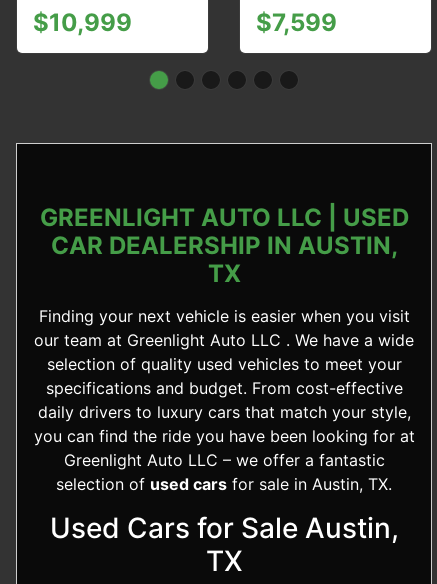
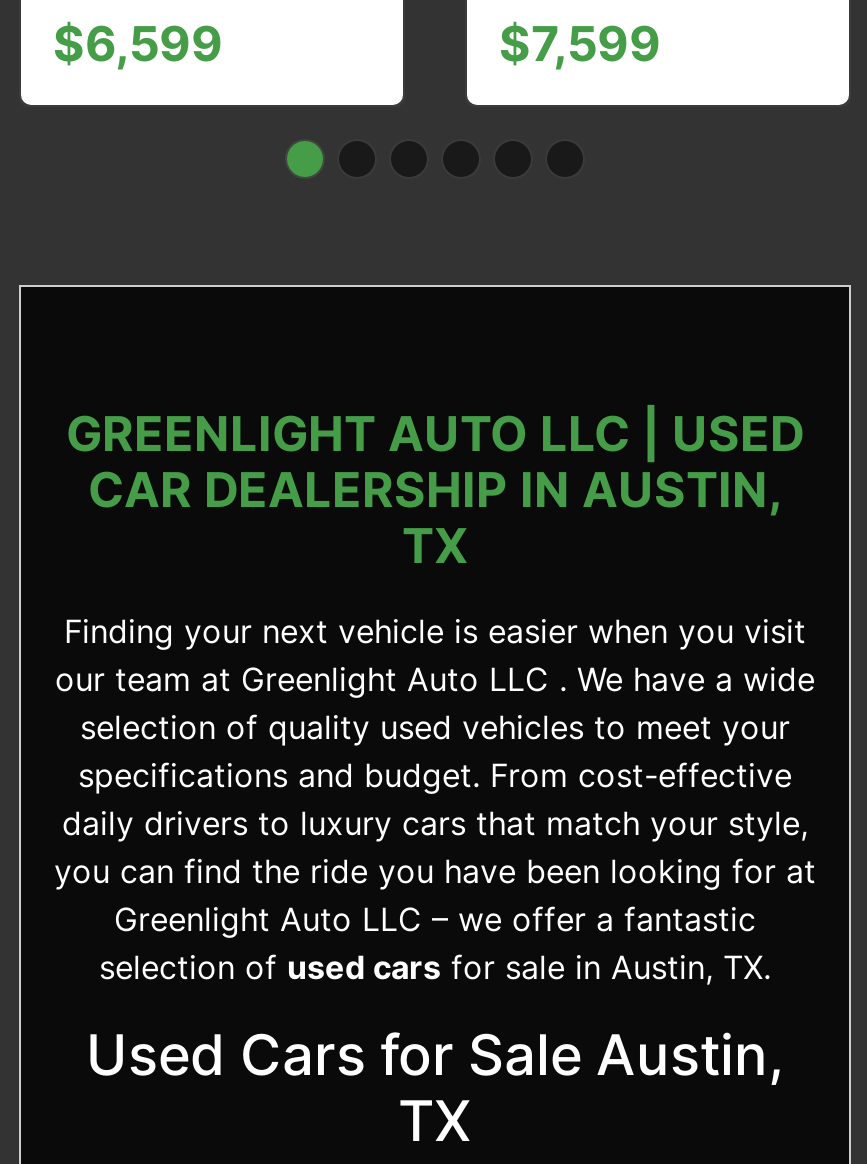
[33,7,132,36] $10,999 -> [53,14,223,72] $6,599

